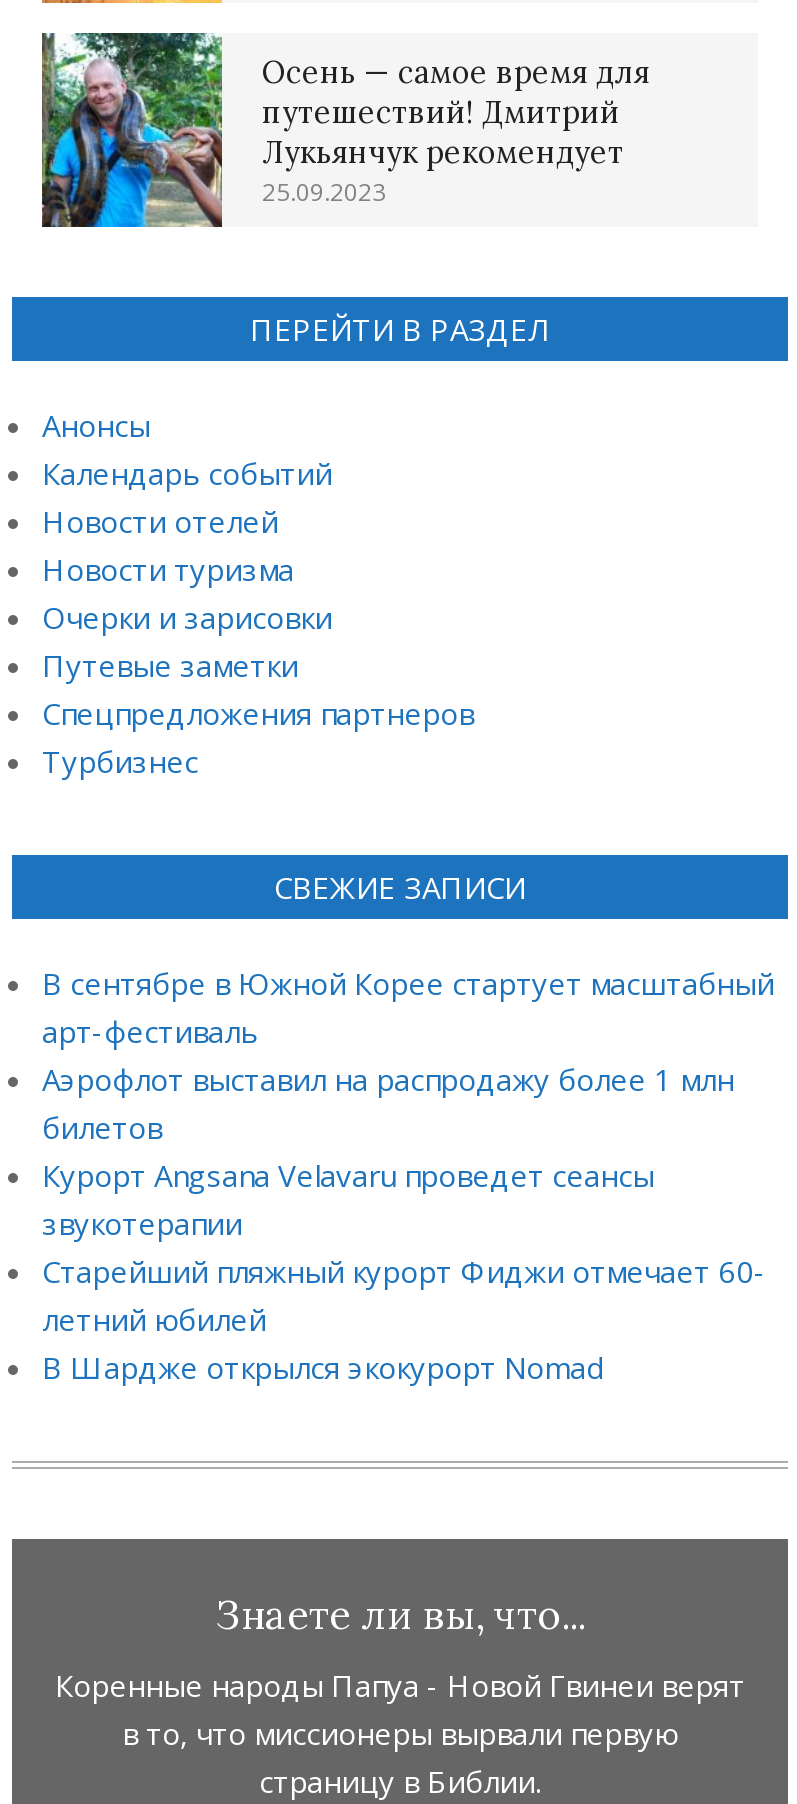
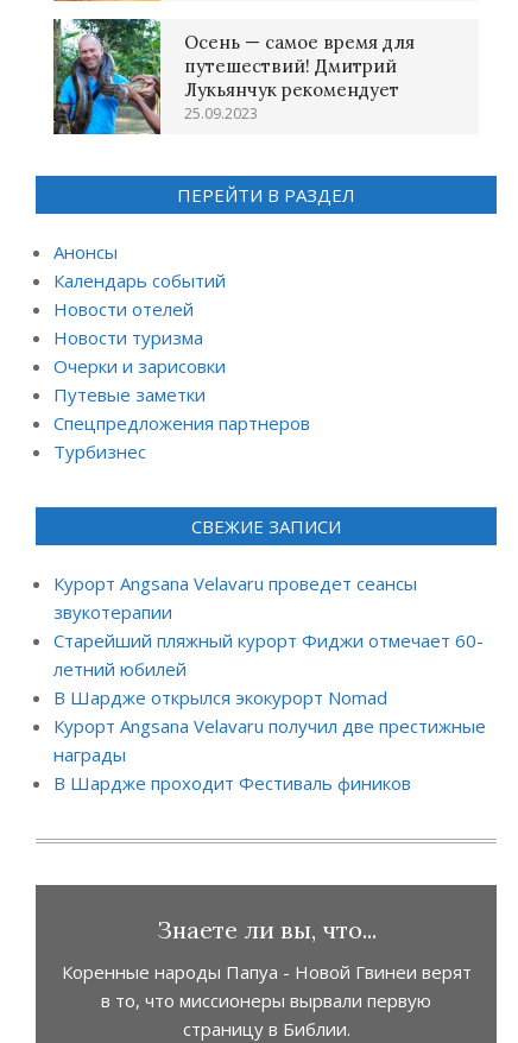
[42,962,774,1146] В сентябре в Южной Корее стартует масштабный | арт-фестиваль | Аэрофлот выставил на распродажу более 1 млн | билетов -> none
moved [42,1154,766,1338] -> [53,572,484,681]: Курорт Angsana Velavaru проведет сеансы | звукотерапии | Старейший пляжный курорт Фиджи отмечает 60- | летний юбилей
none -> [53,714,486,795] Курорт Angsana Velavaru получил две престижные | награды | В Шардже проходит Фестиваль фиников

